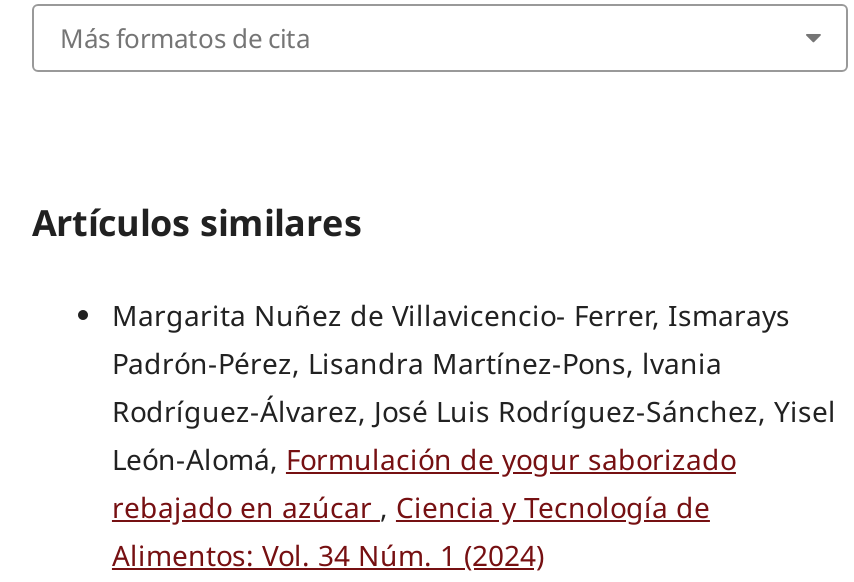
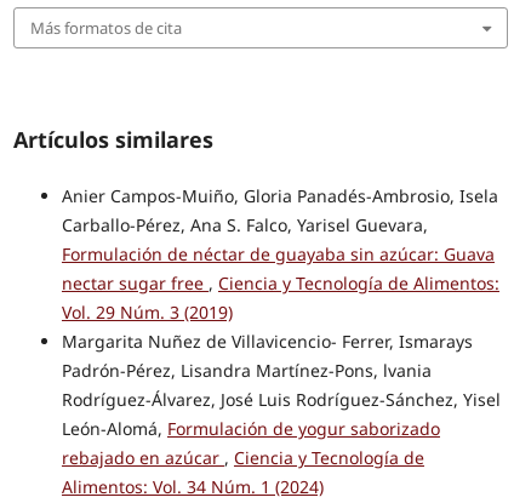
none -> [62,185,499,324] Anier Campos-Muiño, Gloria Panadés-Ambrosio, Isela | Carballo-Pérez, Ana S. Falco, Yarisel Guevara, | Formulación de néctar de guayaba sin azúcar: Guava | nectar sugar free, Ciencia y Tecnología de Alimentos: | Vol. 29 Núm. 3 (2019)

